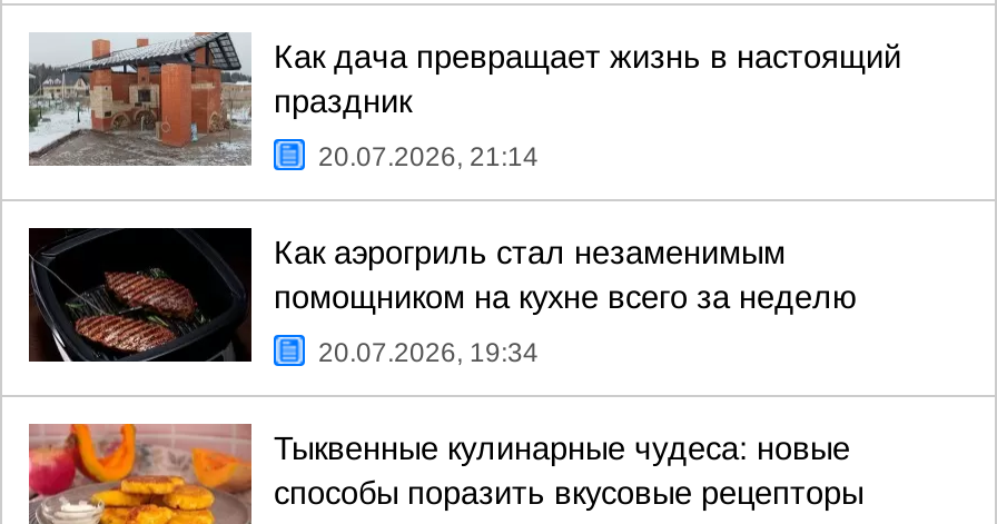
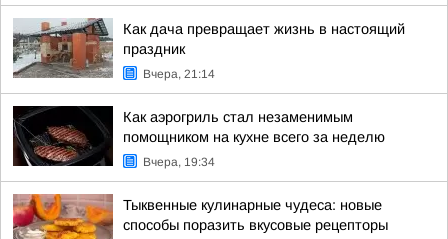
[318,141,539,172] 20.07.2026, 21:14 -> [143,67,215,81] Вчера, 21:14
[318,337,539,368] 20.07.2026, 19:34 -> [143,155,215,169] Вчера, 19:34

